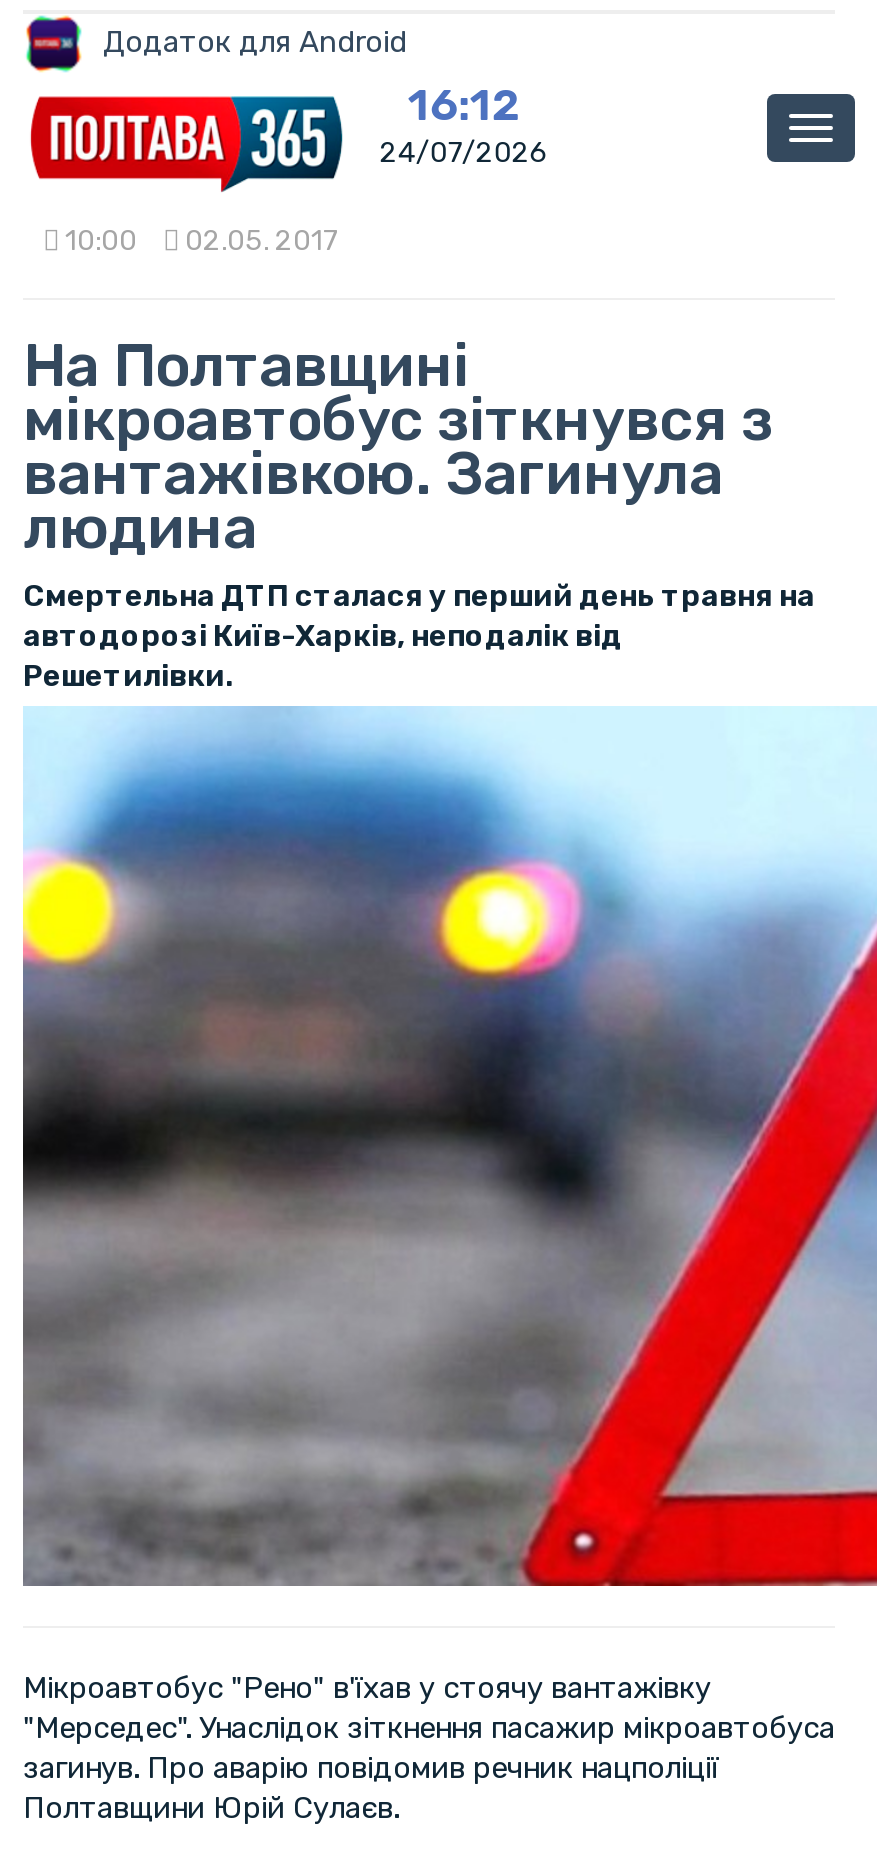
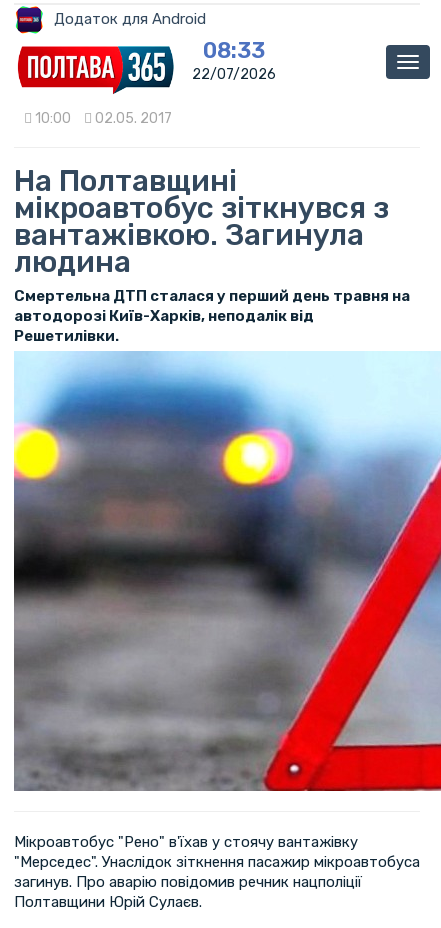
[408,78,520,132] 16:12 -> [203,37,265,64] 08:33
[380,136,548,170] 24/07/2026 -> [192,66,276,83] 22/07/2026

